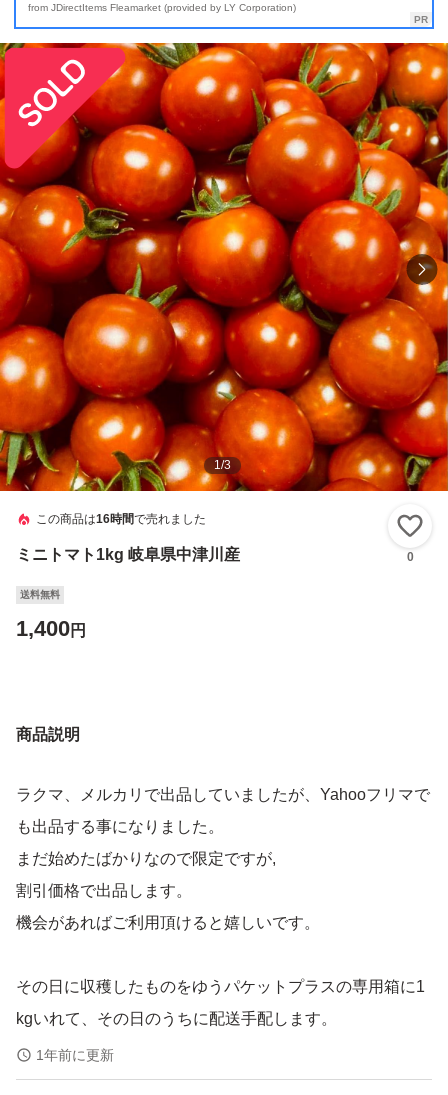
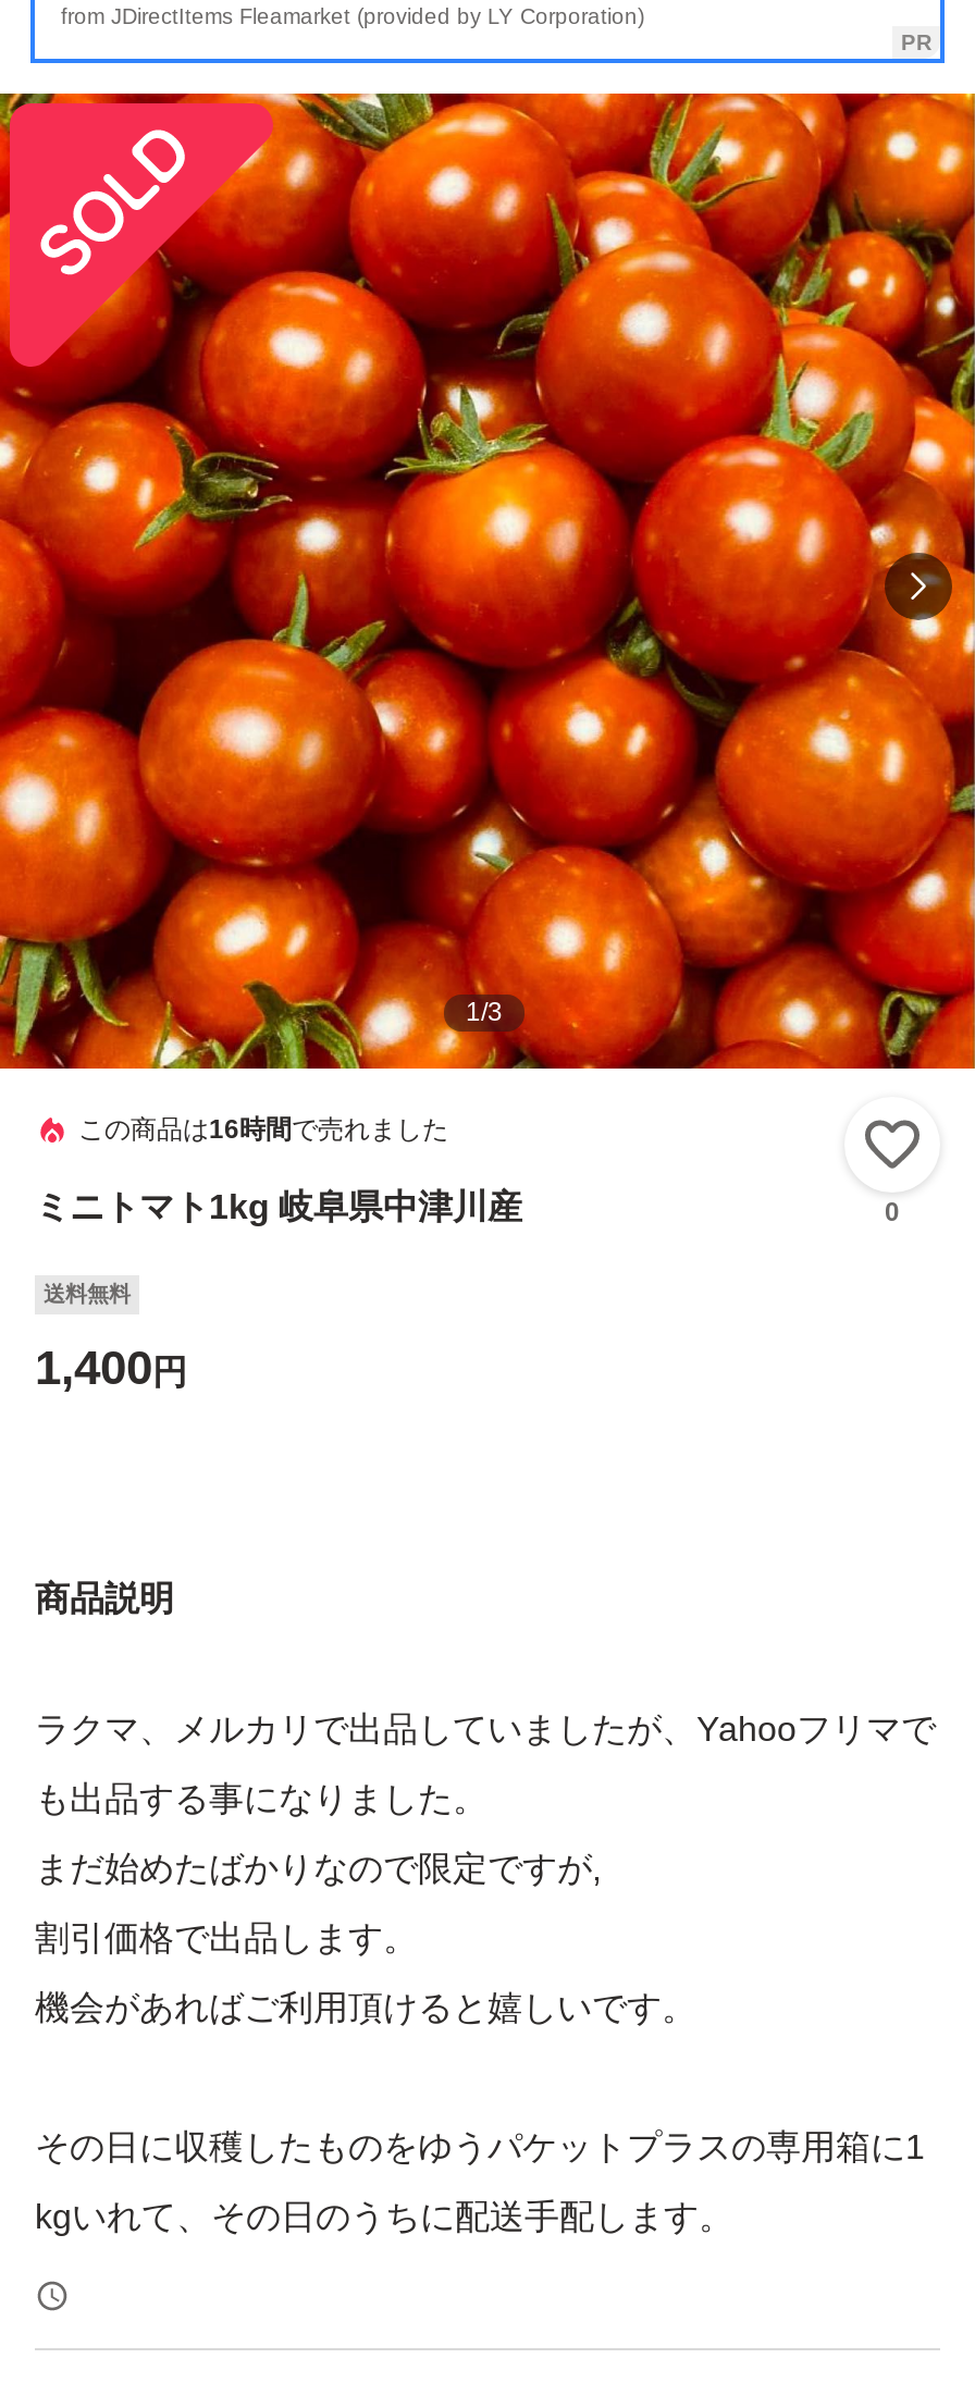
[36,1047,114,1063] 1年前に更新 -> none

